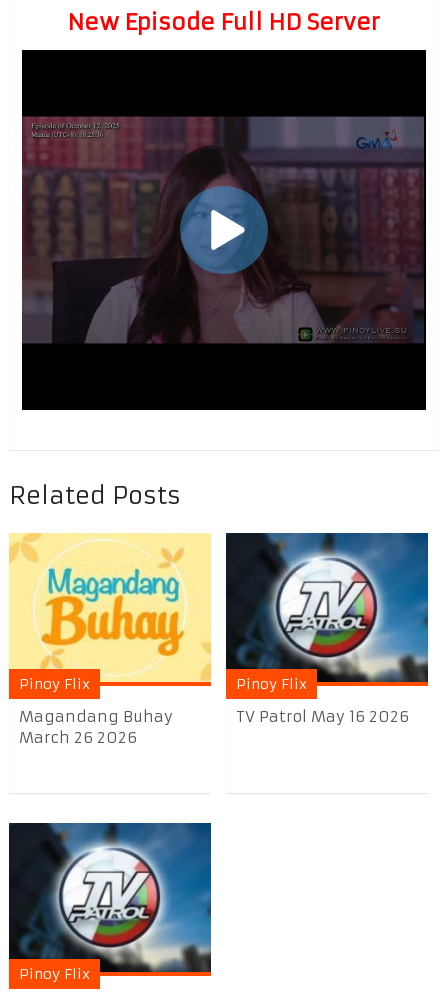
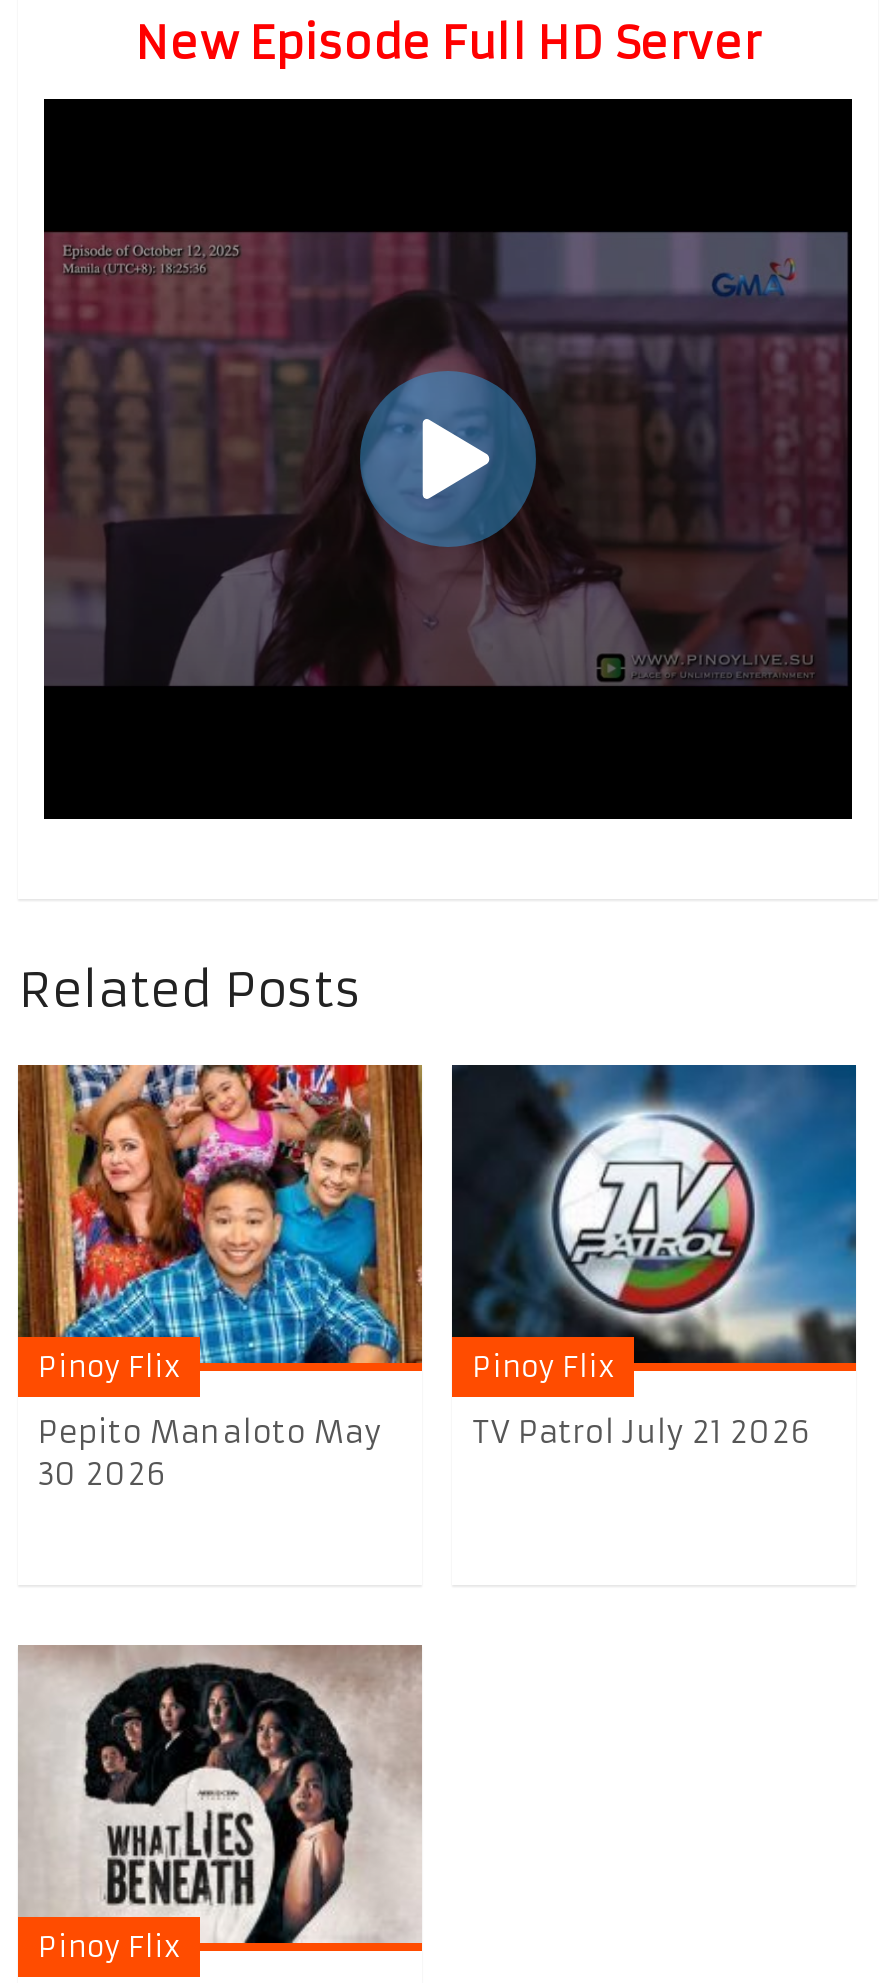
[8,532,212,747] [image] | Magandang Buhay | March 26 2026 -> [16,1063,424,1493] [image] | Pepito Manaloto May | 30 2026
[236,707,409,726] TV Patrol May 16 2026 -> [472,1413,810,1451] TV Patrol July 21 2026
[8,822,212,973] [image] -> [18,1643,424,1945] [image]

